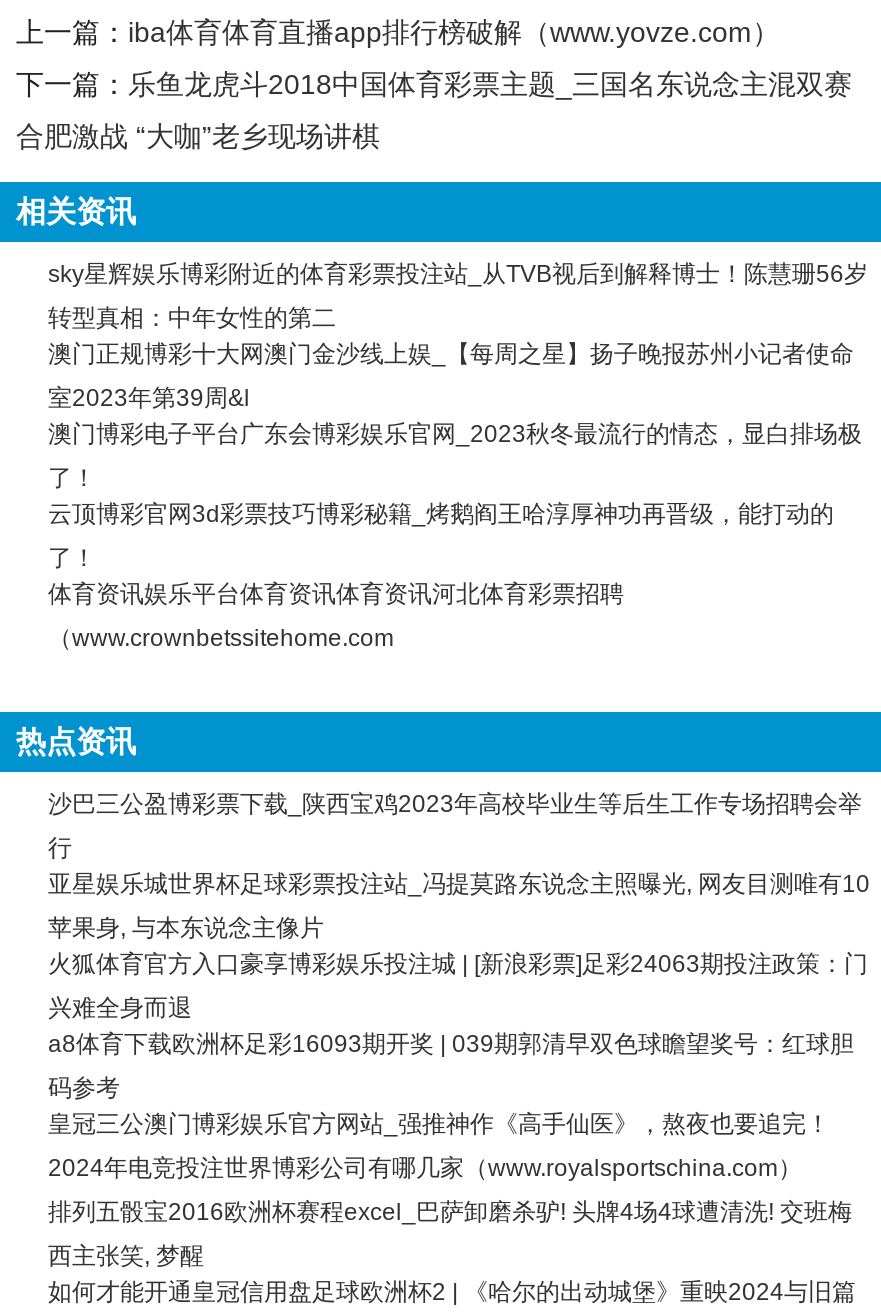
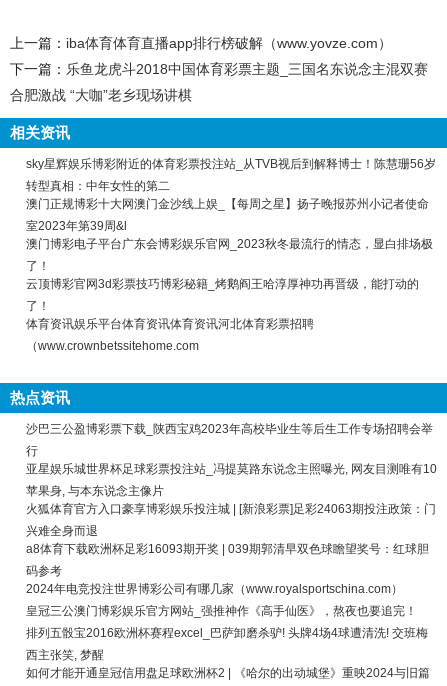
moved [48,1110,830,1138] -> [26,604,417,618]: 皇冠三公澳门博彩娱乐官方网站_强推神作《高手仙医》，熬夜也要追完！
moved [48,1154,802,1182] -> [26,582,403,596]: 2024年电竞投注世界博彩公司有哪几家（www.royalsportschina.com）

